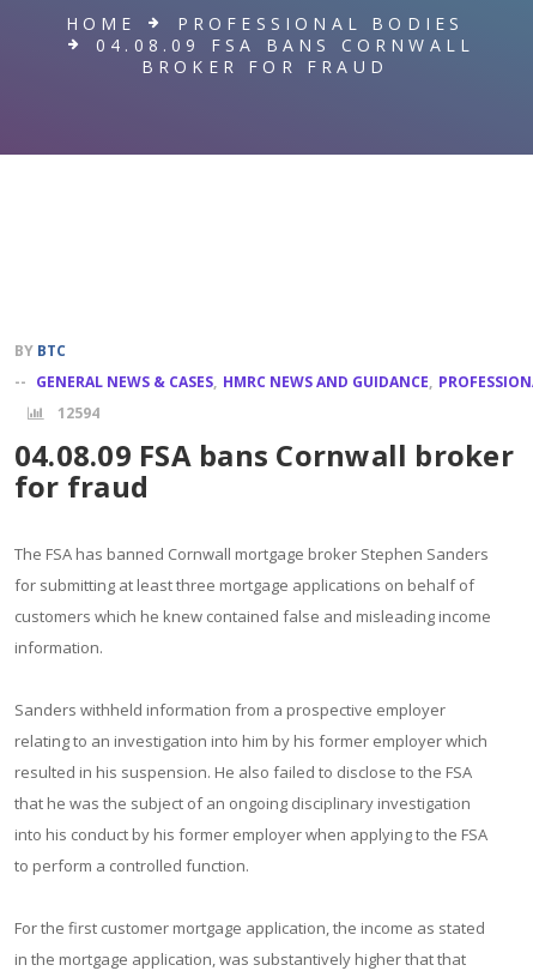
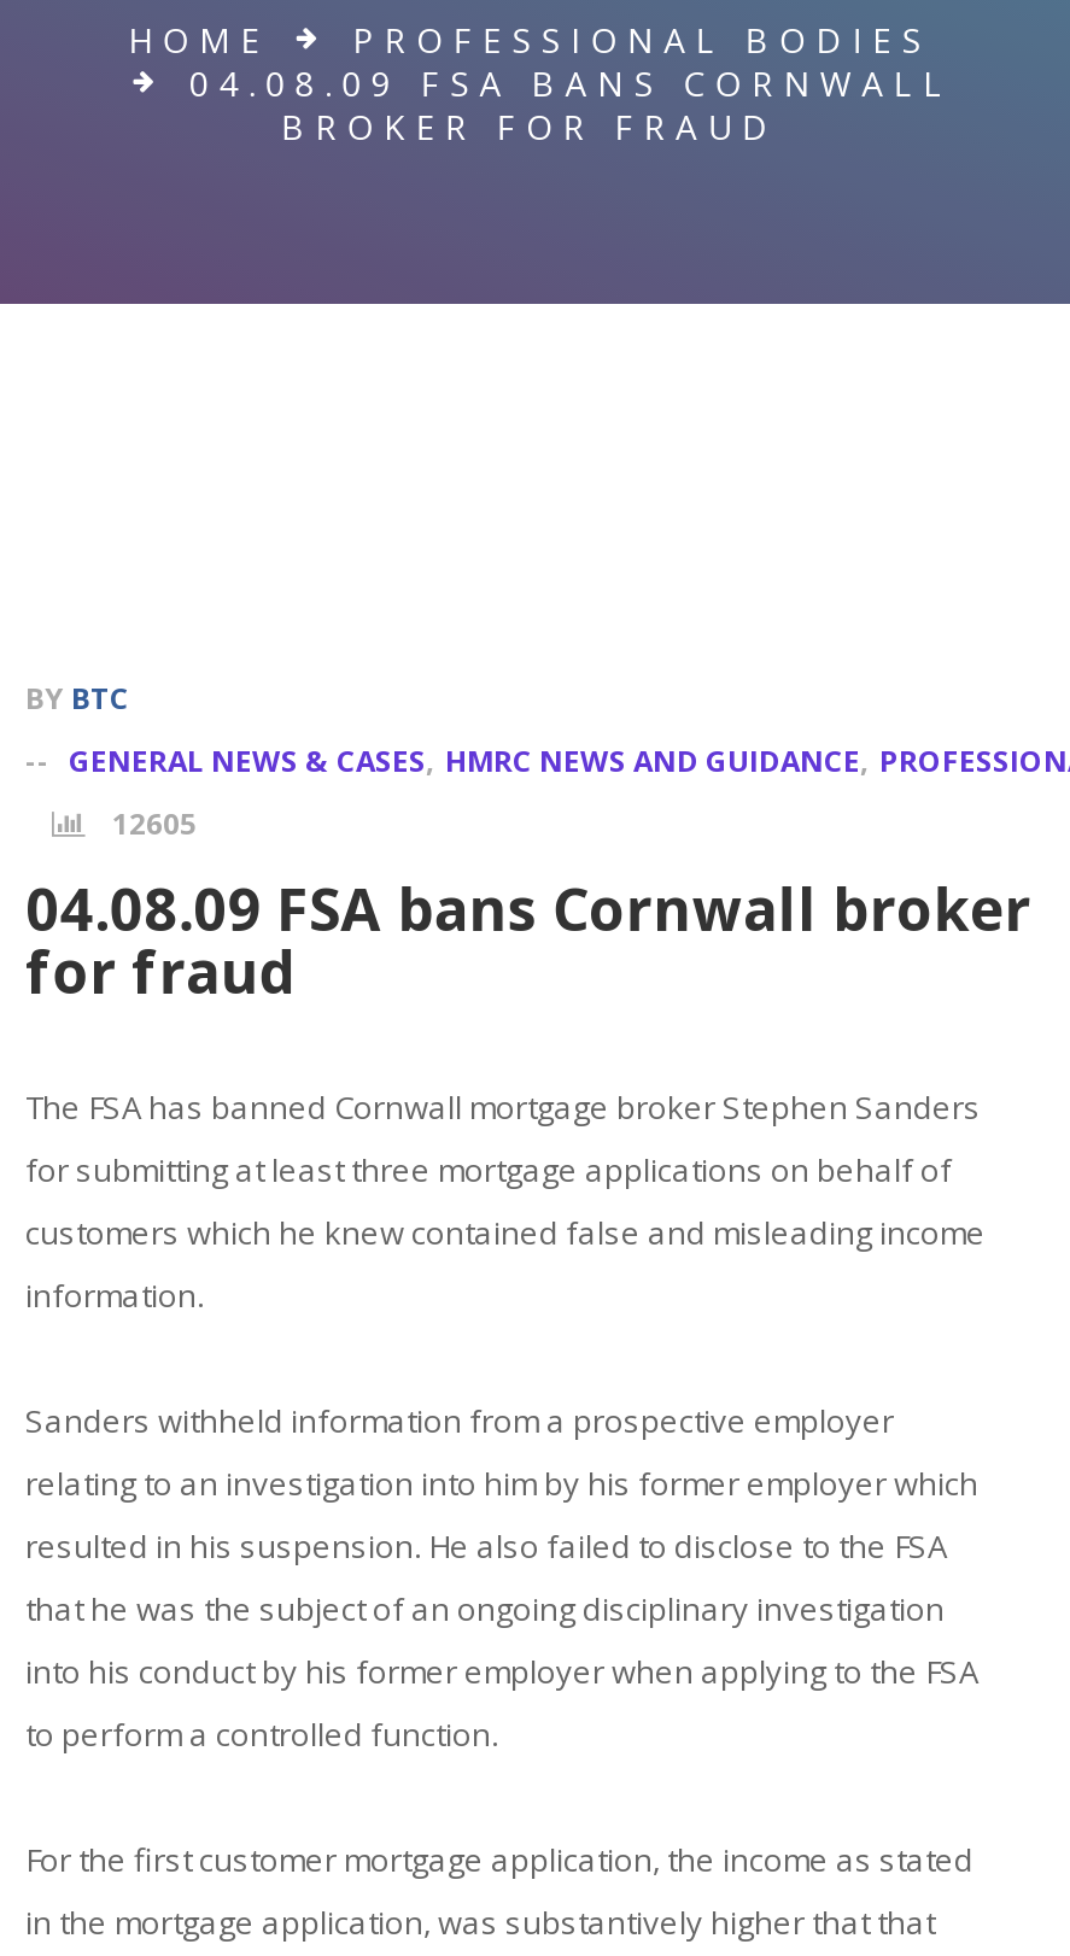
[54,403,99,423] 12594 -> [105,803,197,844] 12605

